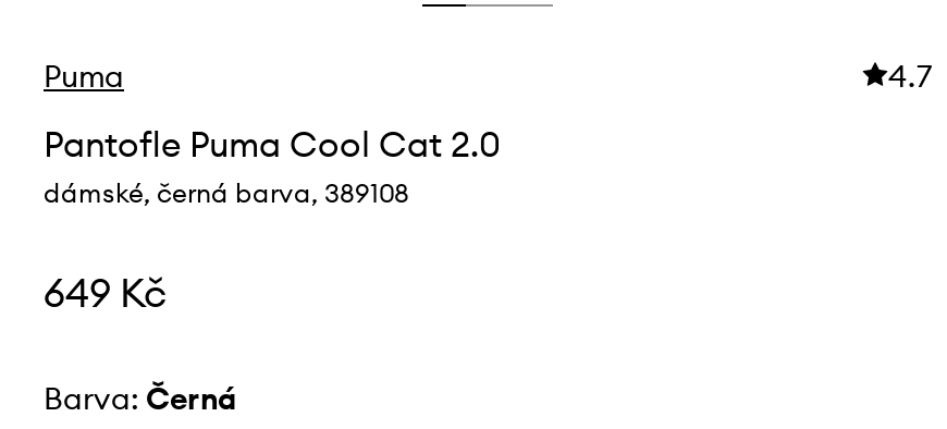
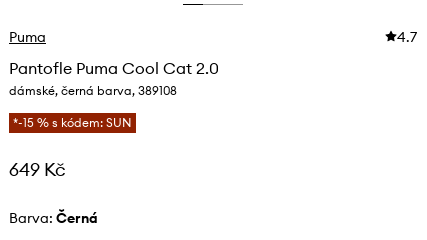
none -> [13,115,132,130] *-15 % s kódem: SUN

